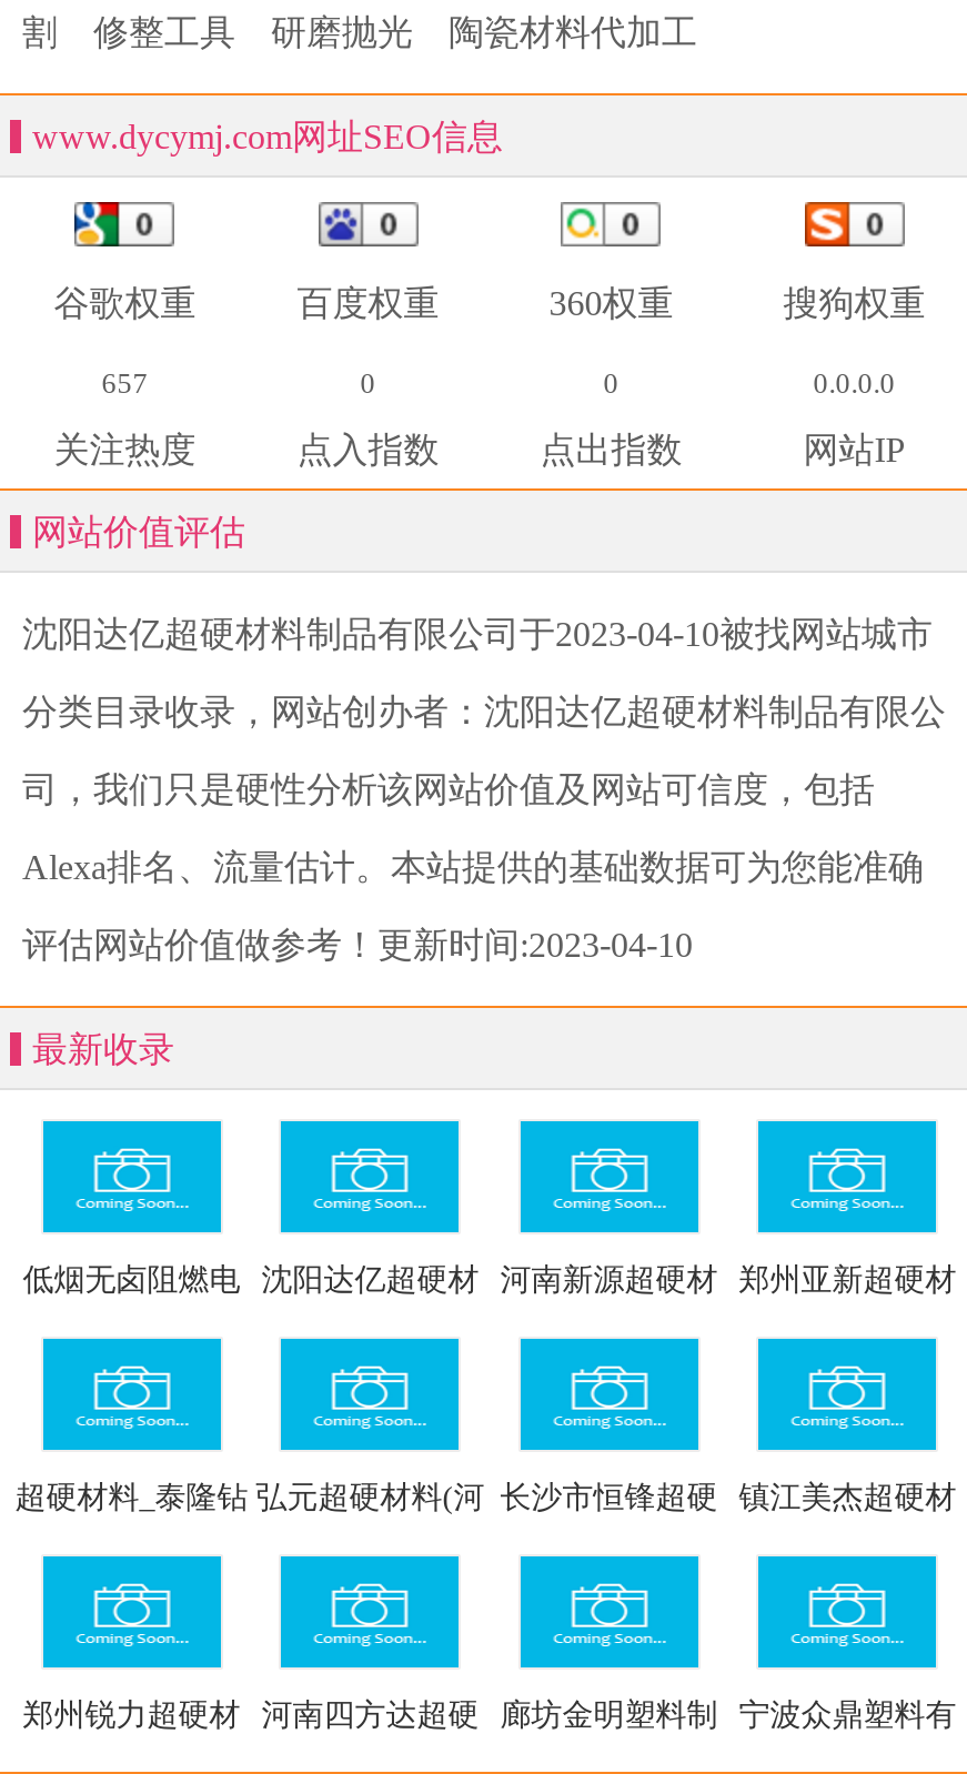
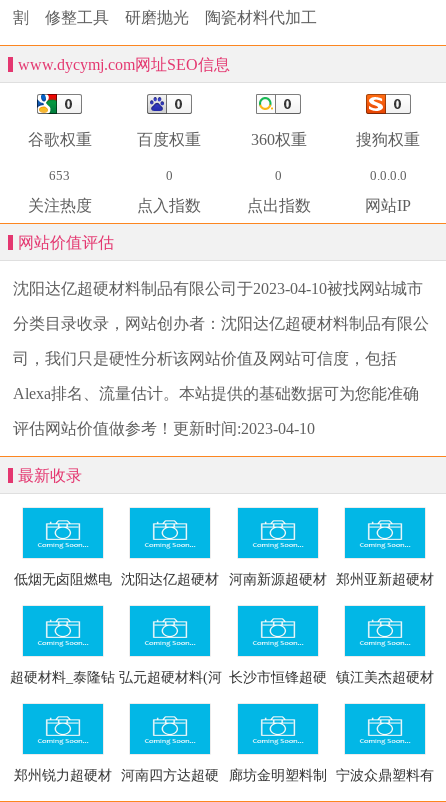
[101,367,148,400] 657 -> [49,168,70,183] 653

